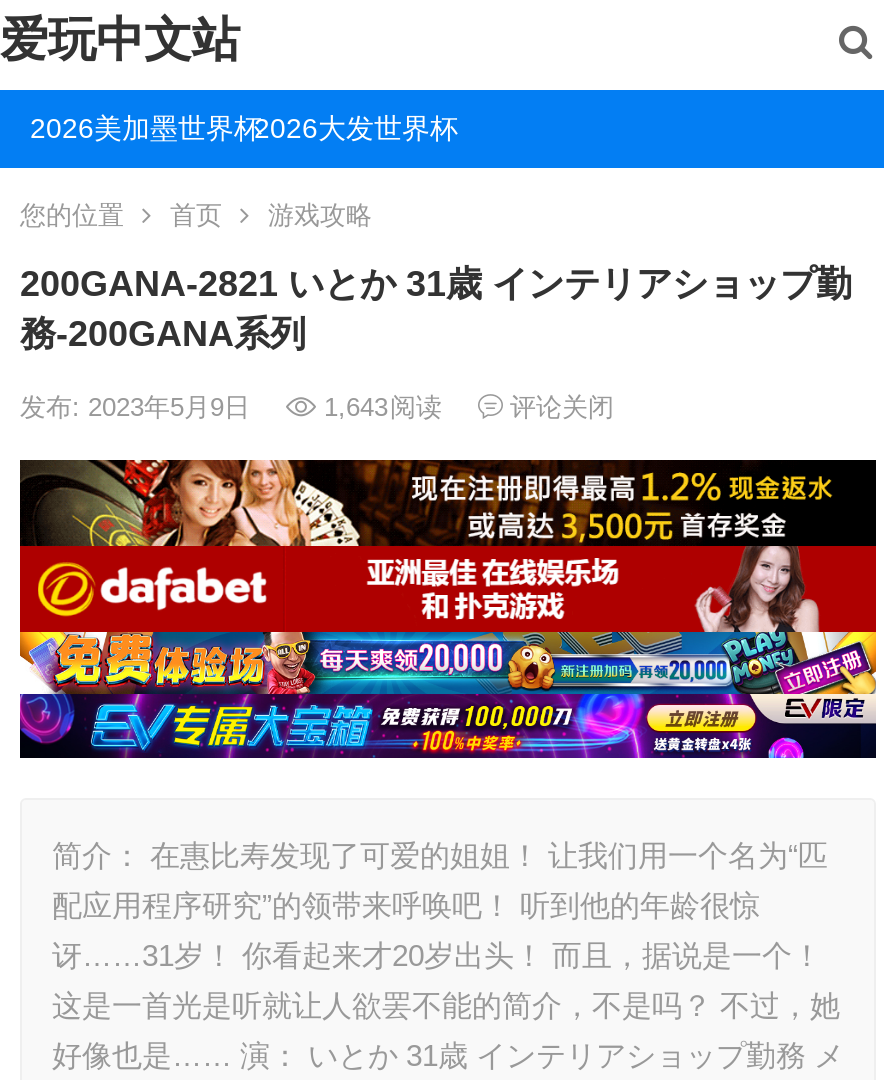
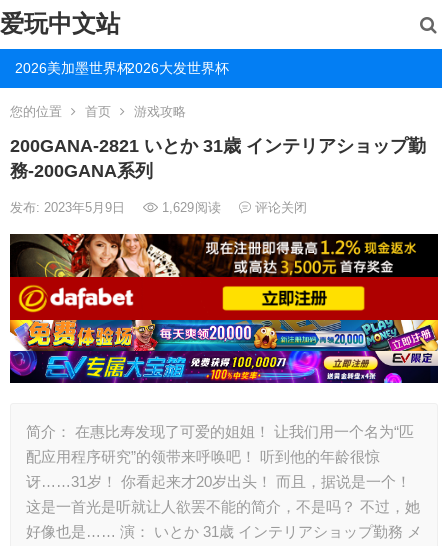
[20,392,614,422] 发布: 2023年5月9日 1,643阅读 评论关闭 -> [10,200,307,215] 发布: 2023年5月9日 1,629阅读 评论关闭
[366,544,820,634] [image] -> [184,276,409,321] [image]

